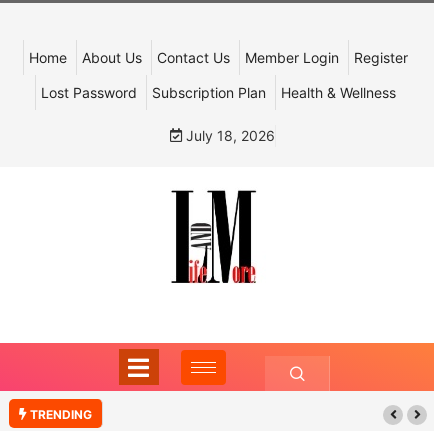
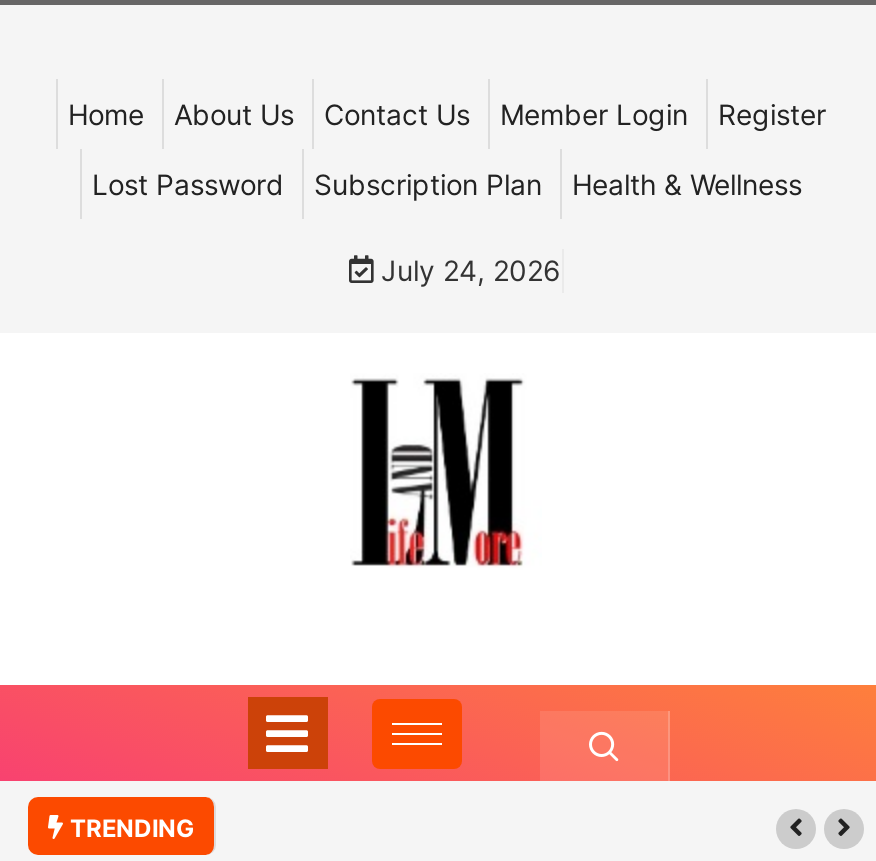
[182,127,275,144] July 18, 2026 -> [373,253,561,287] July 24, 2026

